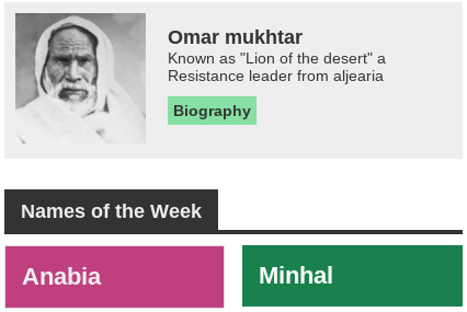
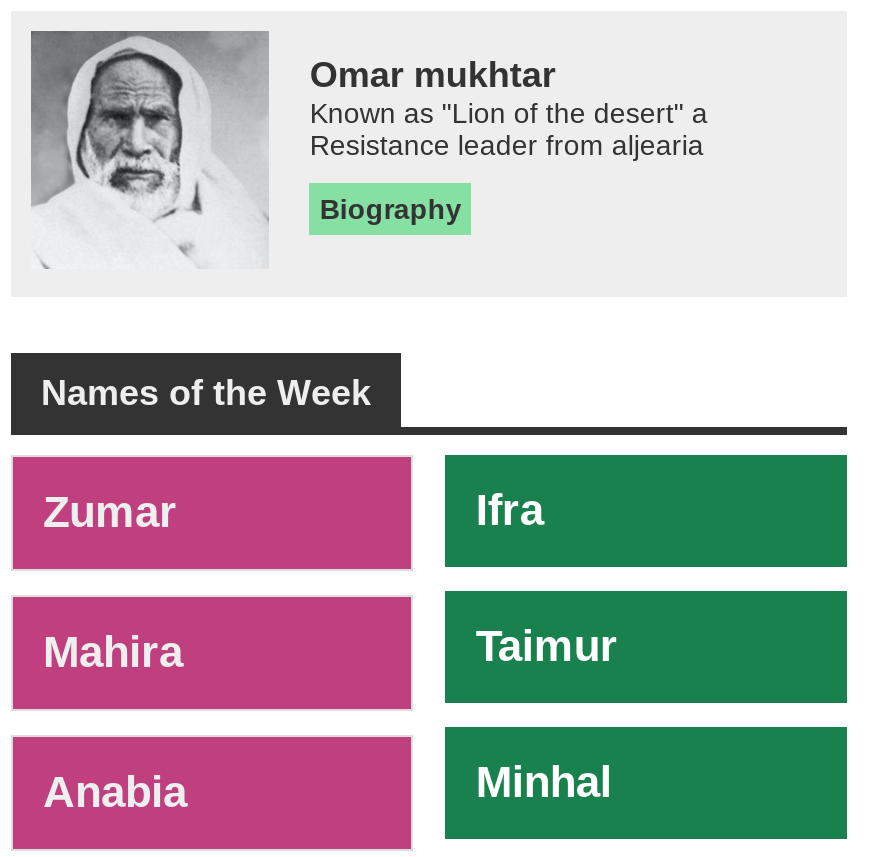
none -> [43,487,183,677] Zumar | Mahira
none -> [476,485,618,671] Ifra | Taimur

